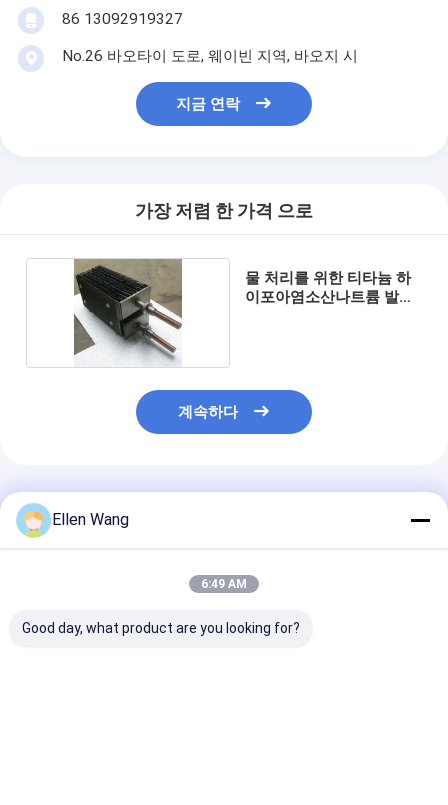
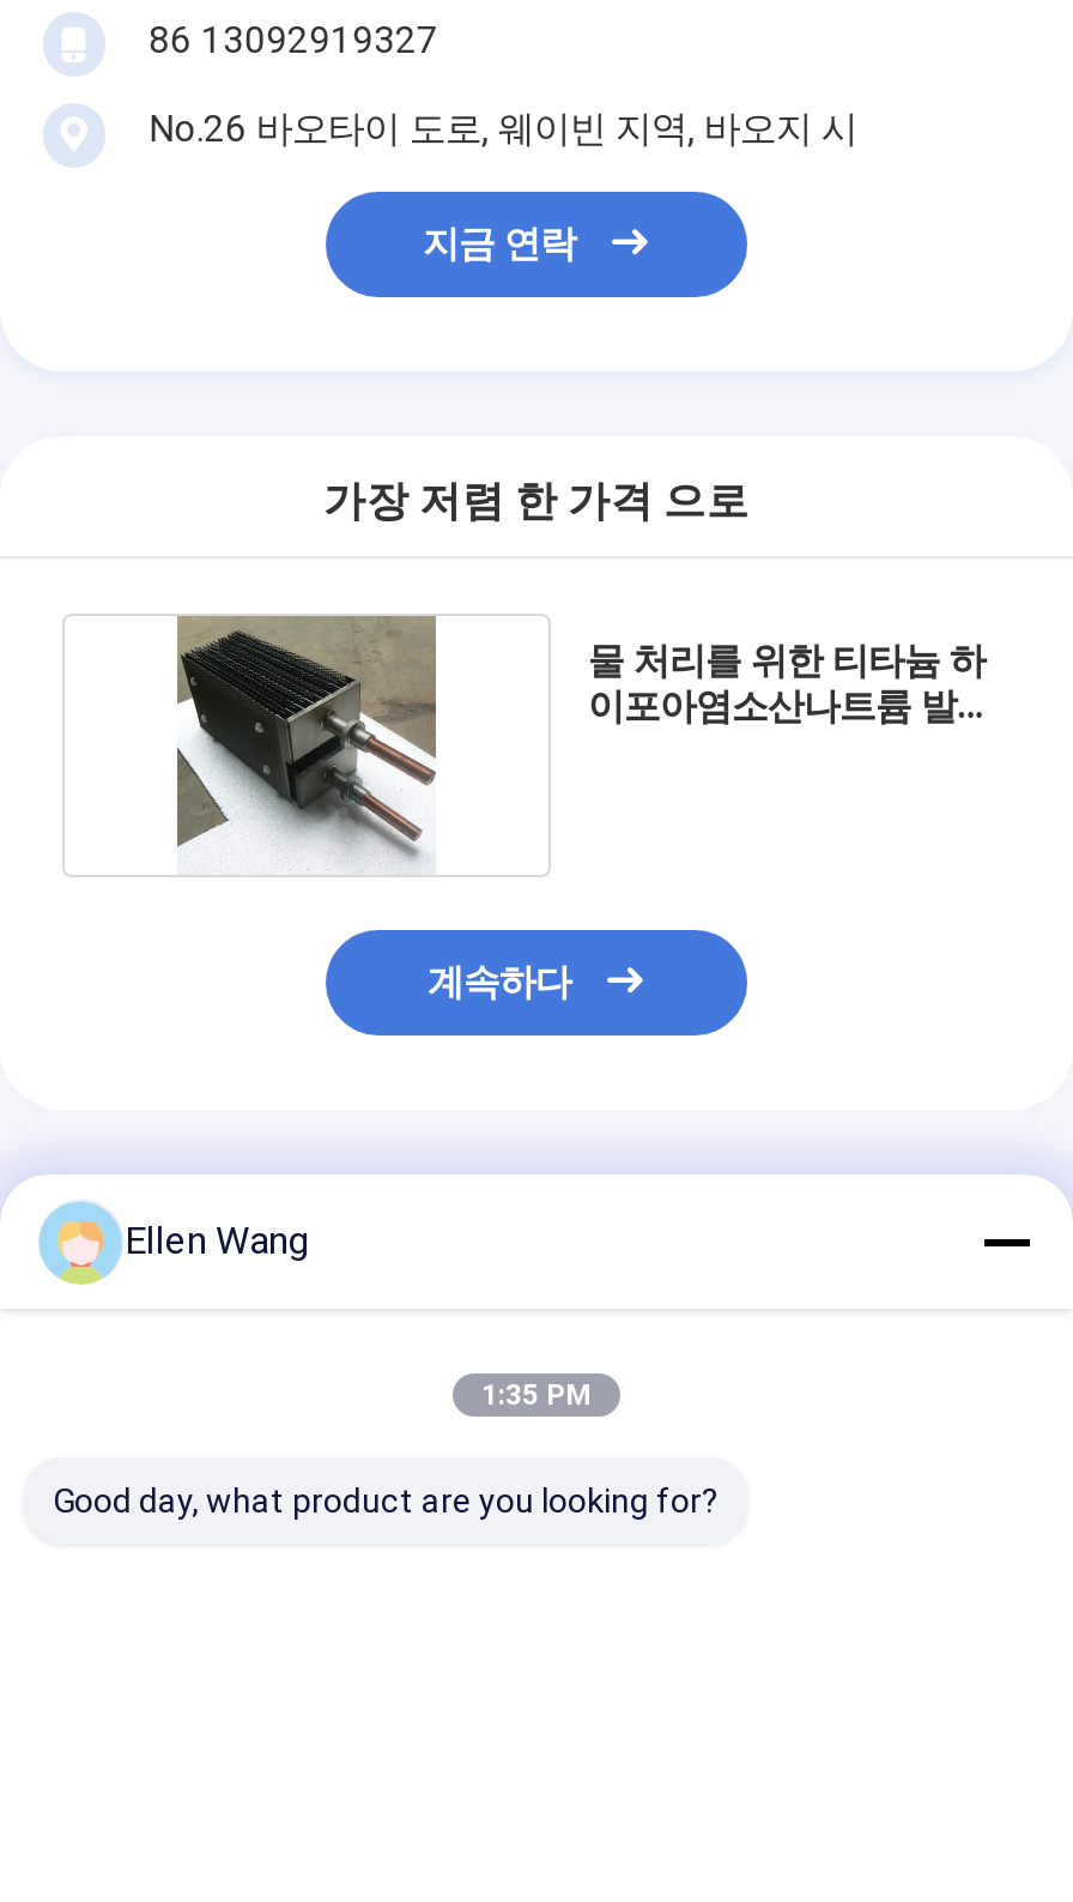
[201,577,247,591] 6:49 AM -> [481,1378,592,1412] 1:35 PM

